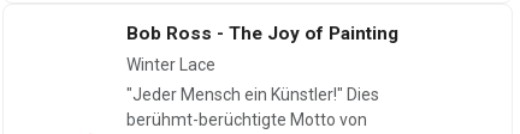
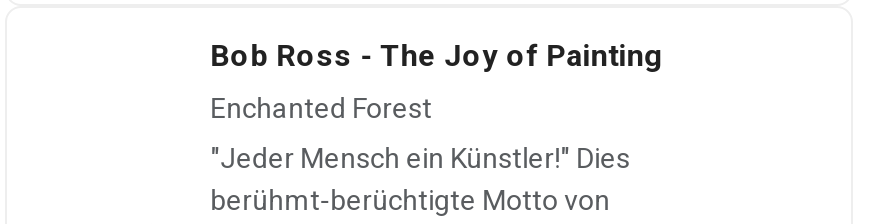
[126,55,215,74] Winter Lace -> [210,92,432,124] Enchanted Forest

